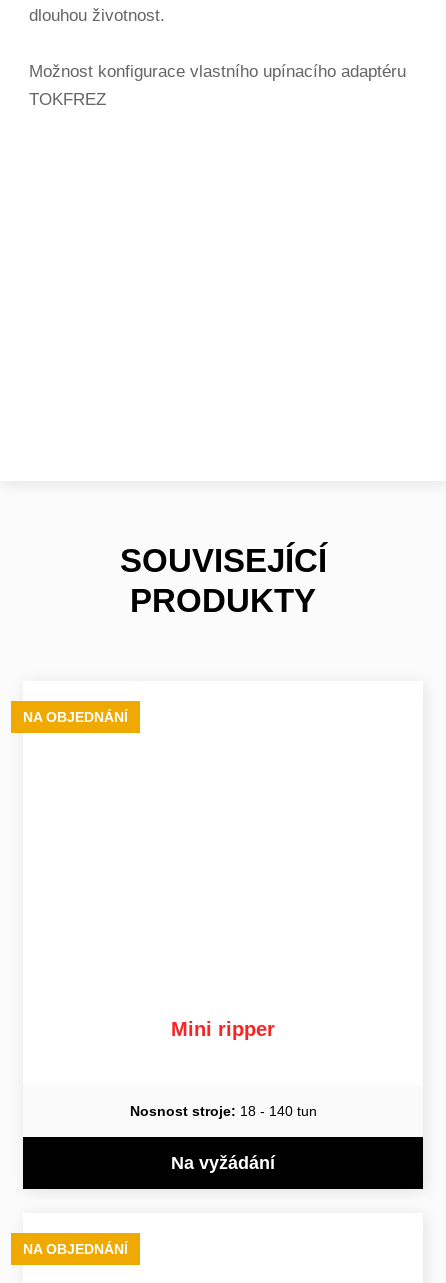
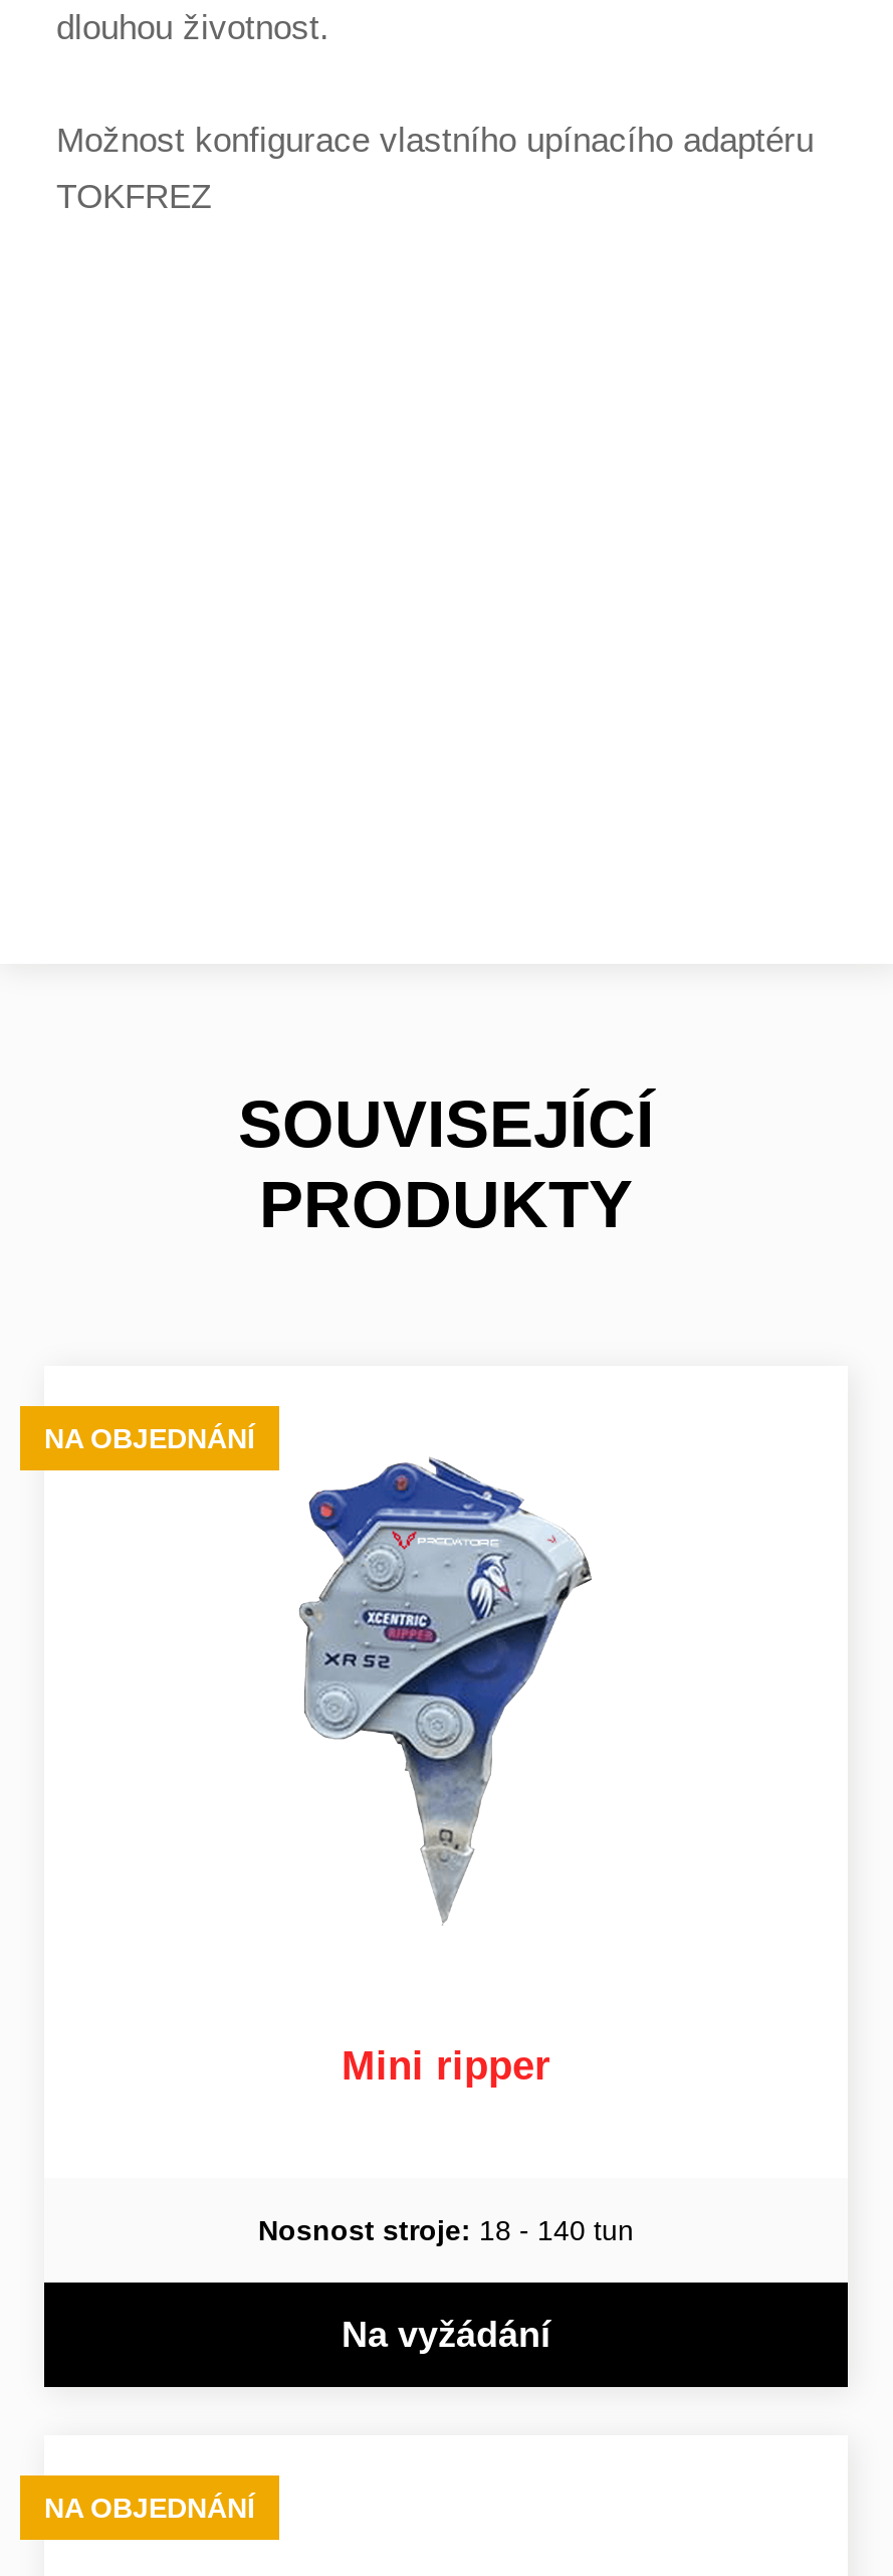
none -> [297,1456,593,1923] [image]

